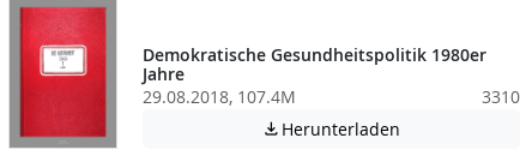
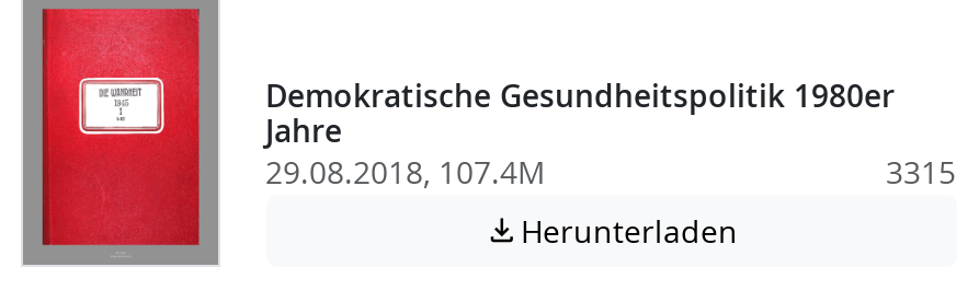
[481,85,519,108] 3310 -> [886,151,956,192] 3315

